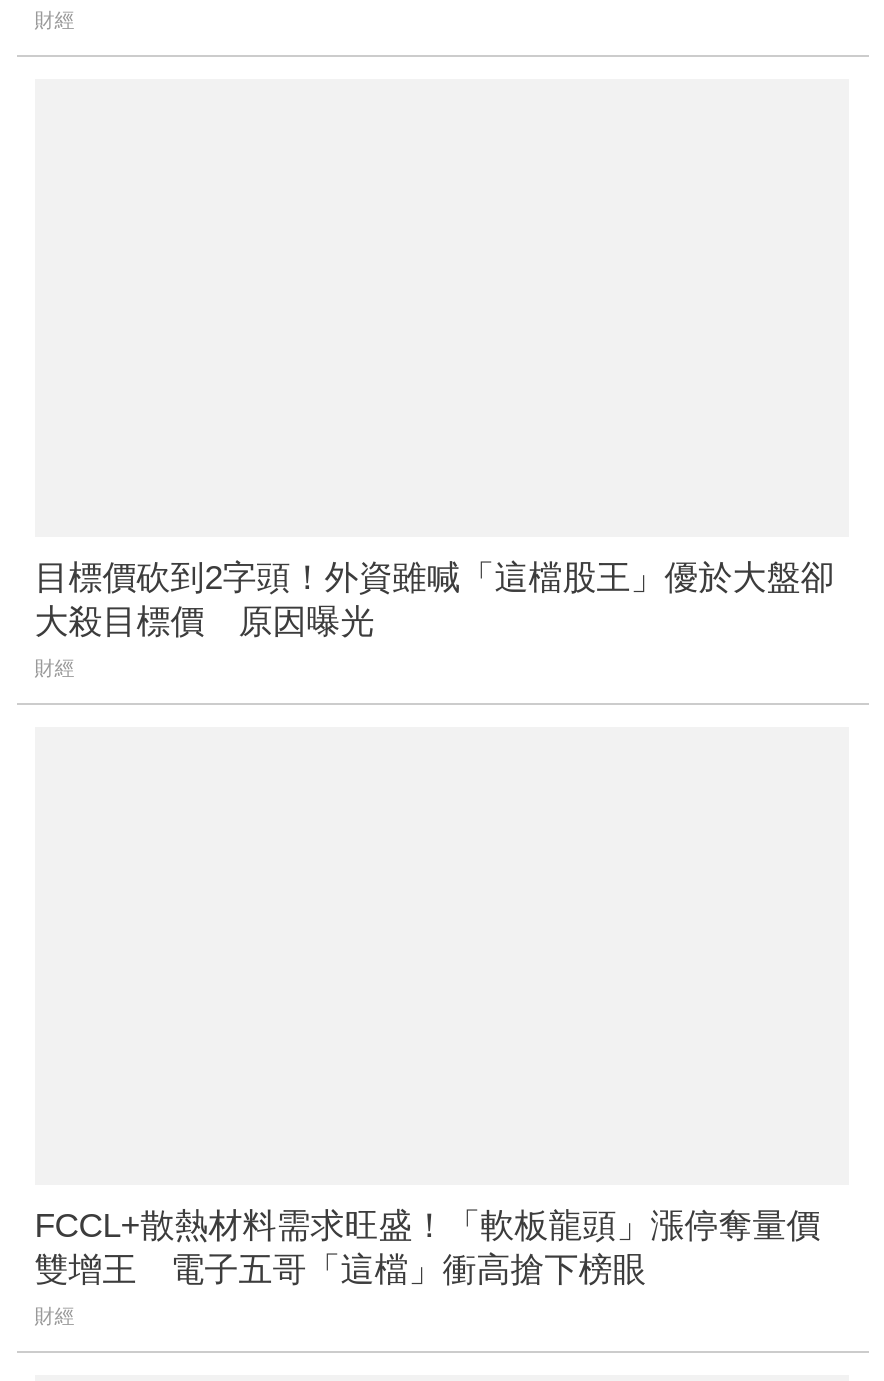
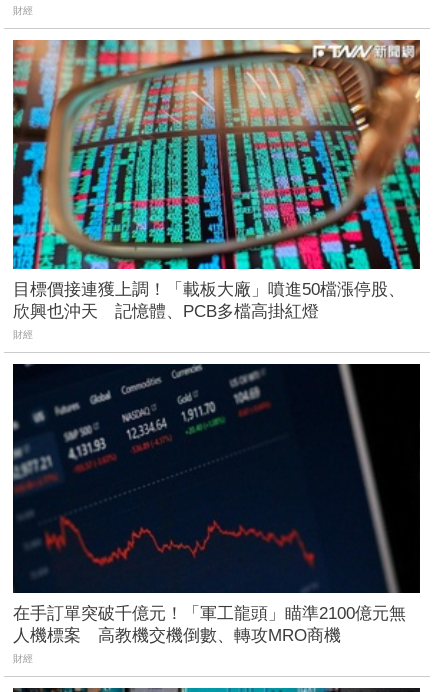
none -> [12,39,421,270] [image]
[34,559,834,641] 目標價砍到2字頭！外資雖喊「這檔股王」優於大盤卻 | 大殺目標價 原因曝光 -> [13,280,405,321] 目標價接連獲上調！「載板大廠」噴進50檔漲停股、 | 欣興也沖天 記憶體、PCB多檔高掛紅燈
none -> [12,363,421,594] [image]
[34,1207,820,1289] FCCL+散熱材料需求旺盛！「軟板龍頭」漲停奪量價 | 雙增王 電子五哥「這檔」衝高搶下榜眼 -> [13,604,406,645] 在手訂單突破千億元！「軍工龍頭」瞄準2100億元無 | 人機標案 高教機交機倒數、轉攻MRO商機

